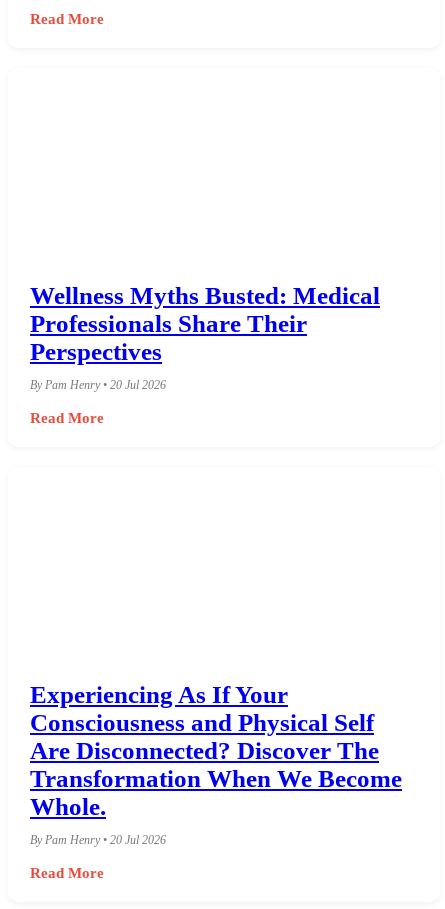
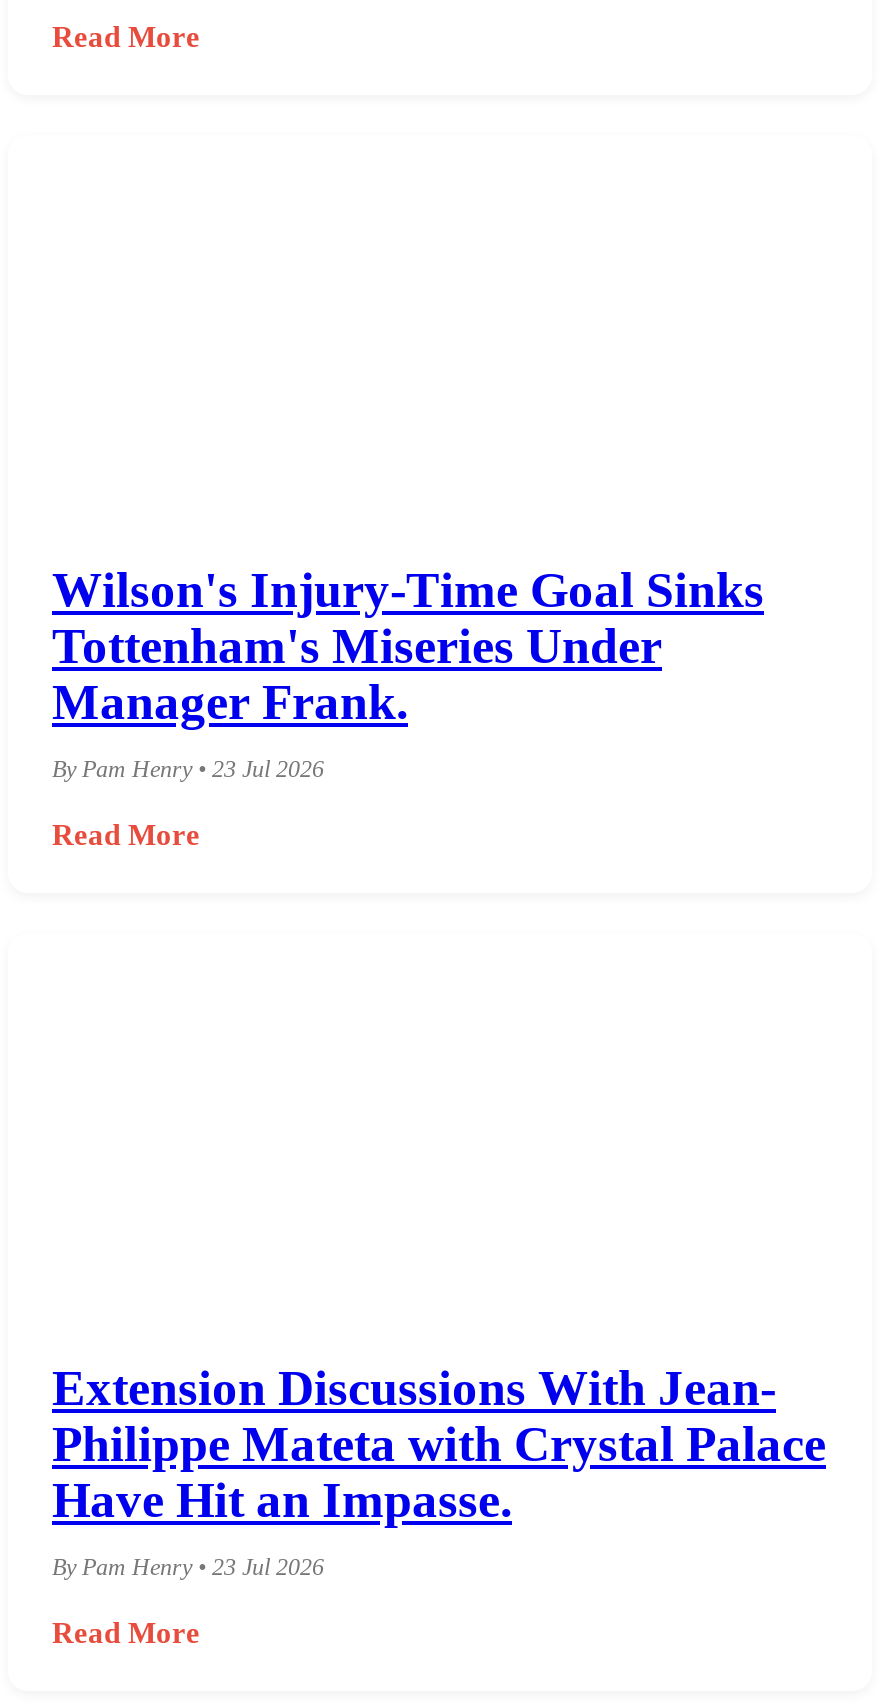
[30,282,380,365] Wellness Myths Busted: Medical | Professionals Share Their | Perspectives -> [52,564,764,730] Wilson's Injury-Time Goal Sinks | Tottenham's Miseries Under | Manager Frank.
[30,378,166,392] By Pam Henry • 20 Jul 2026 -> [52,756,324,784] By Pam Henry • 23 Jul 2026
[30,681,402,820] Experiencing As If Your | Consciousness and Physical Self | Are Disconnected? Discover The | Transformation When We Become | Whole. -> [52,1362,826,1528] Extension Discussions With Jean- | Philippe Mateta with Crystal Palace | Have Hit an Impasse.
[30,833,166,847] By Pam Henry • 20 Jul 2026 -> [52,1554,324,1582] By Pam Henry • 23 Jul 2026

